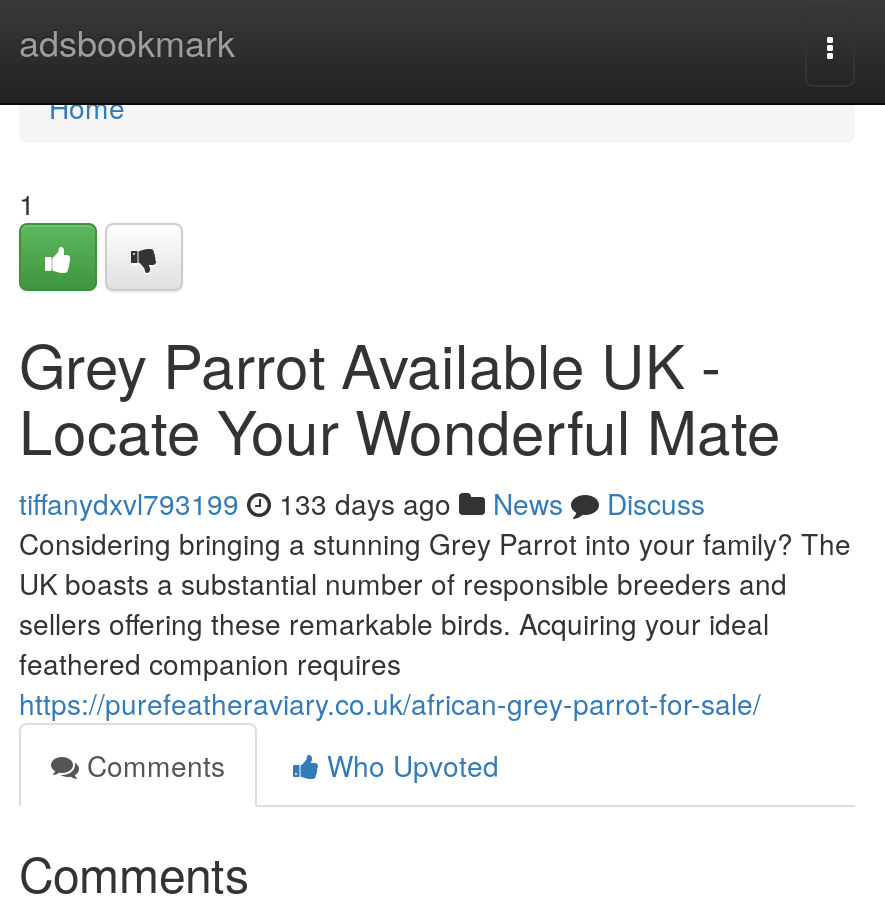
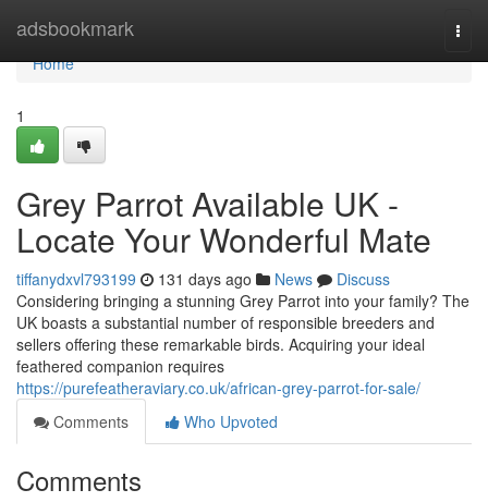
[19,483,705,523] tiffanydxvl793199 133 days ago News Discuss -> [16,268,390,290] tiffanydxvl793199 131 days ago News Discuss

